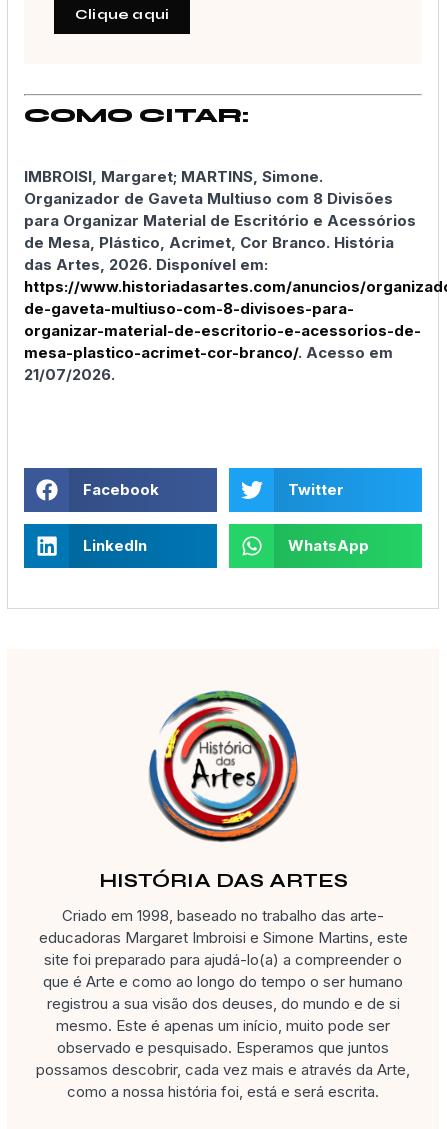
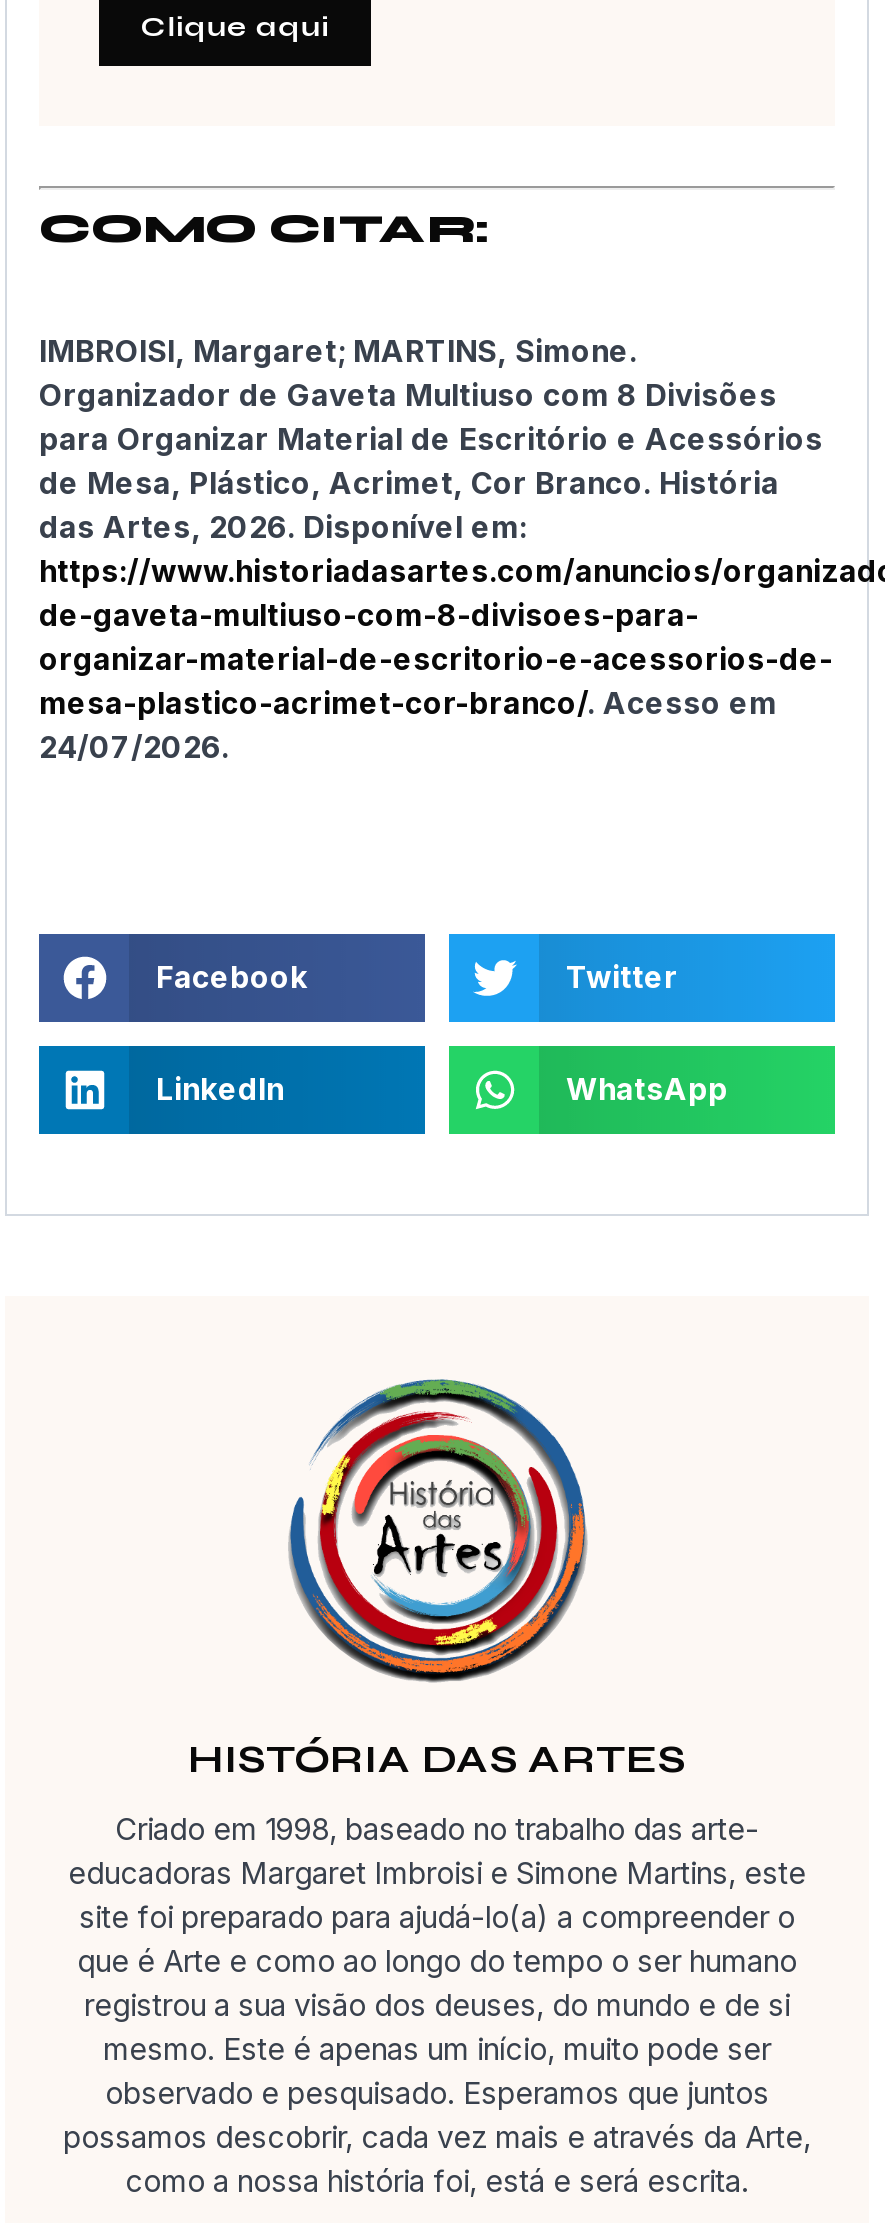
[24,365,115,384] 21/07/2026. -> [39,728,229,766] 24/07/2026.

